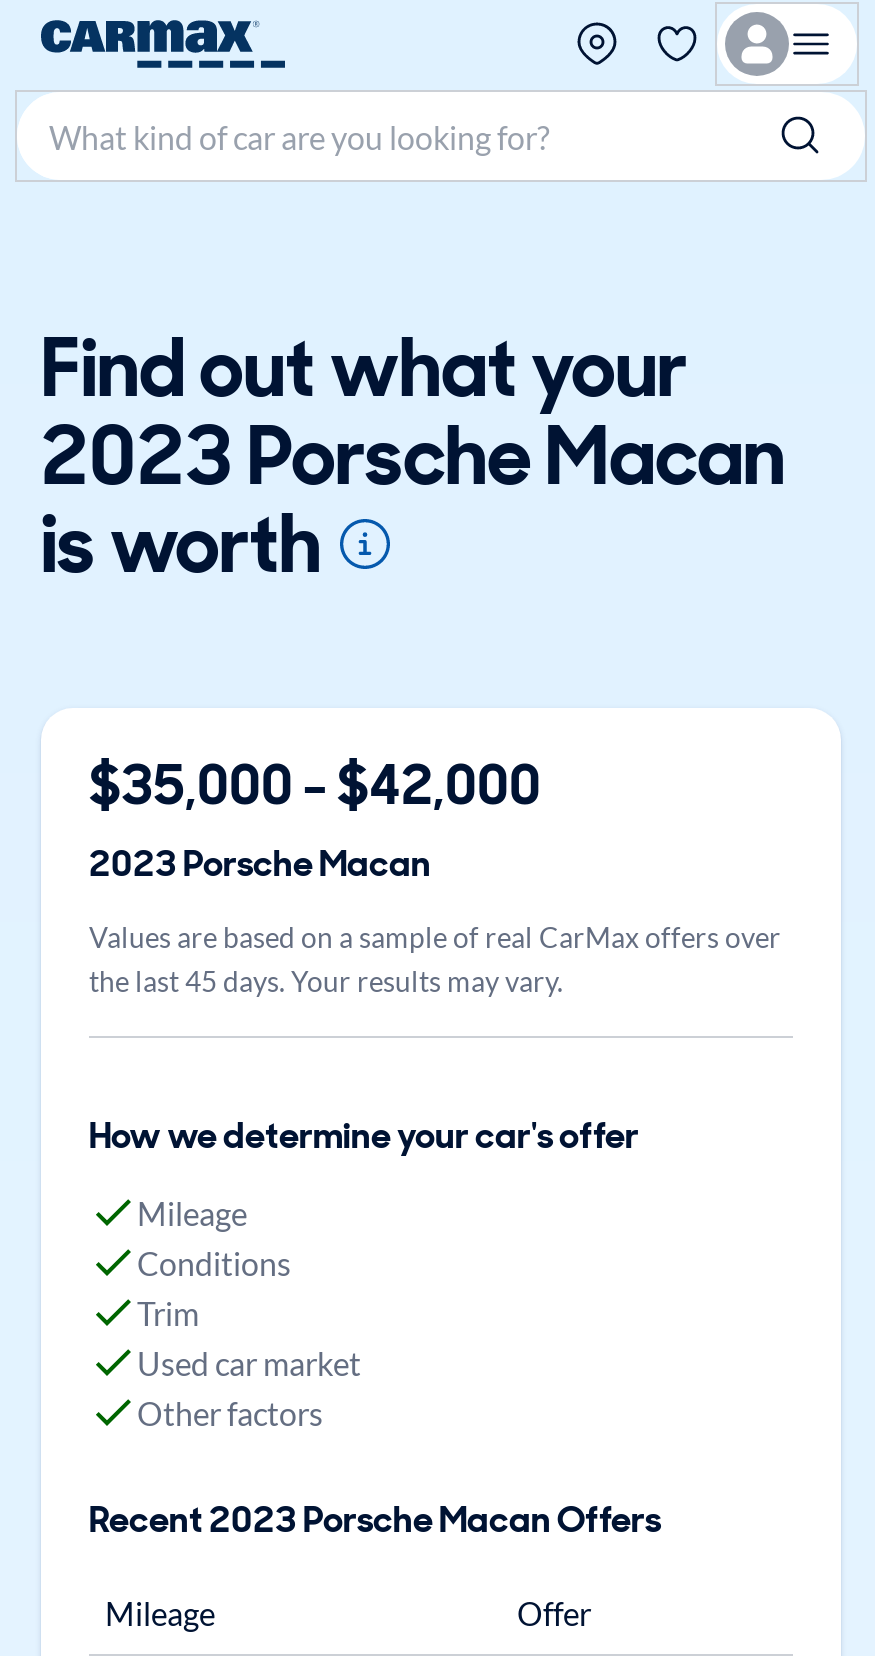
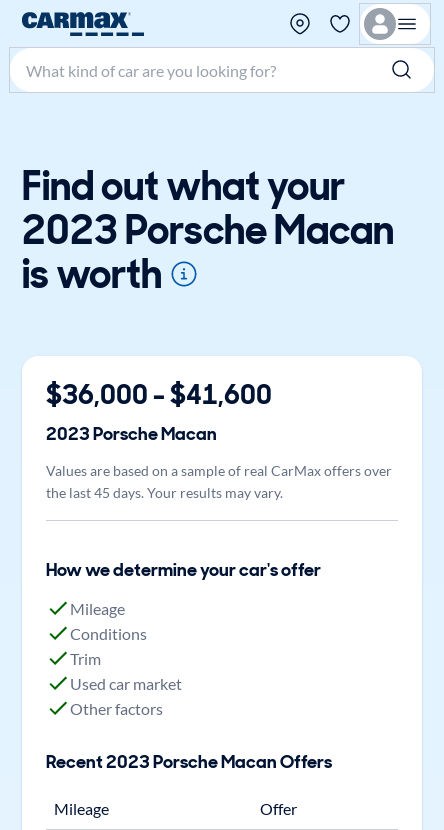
[89,750,541,820] $35,000 - $42,000 -> [46,377,272,412] $36,000 - $41,600

